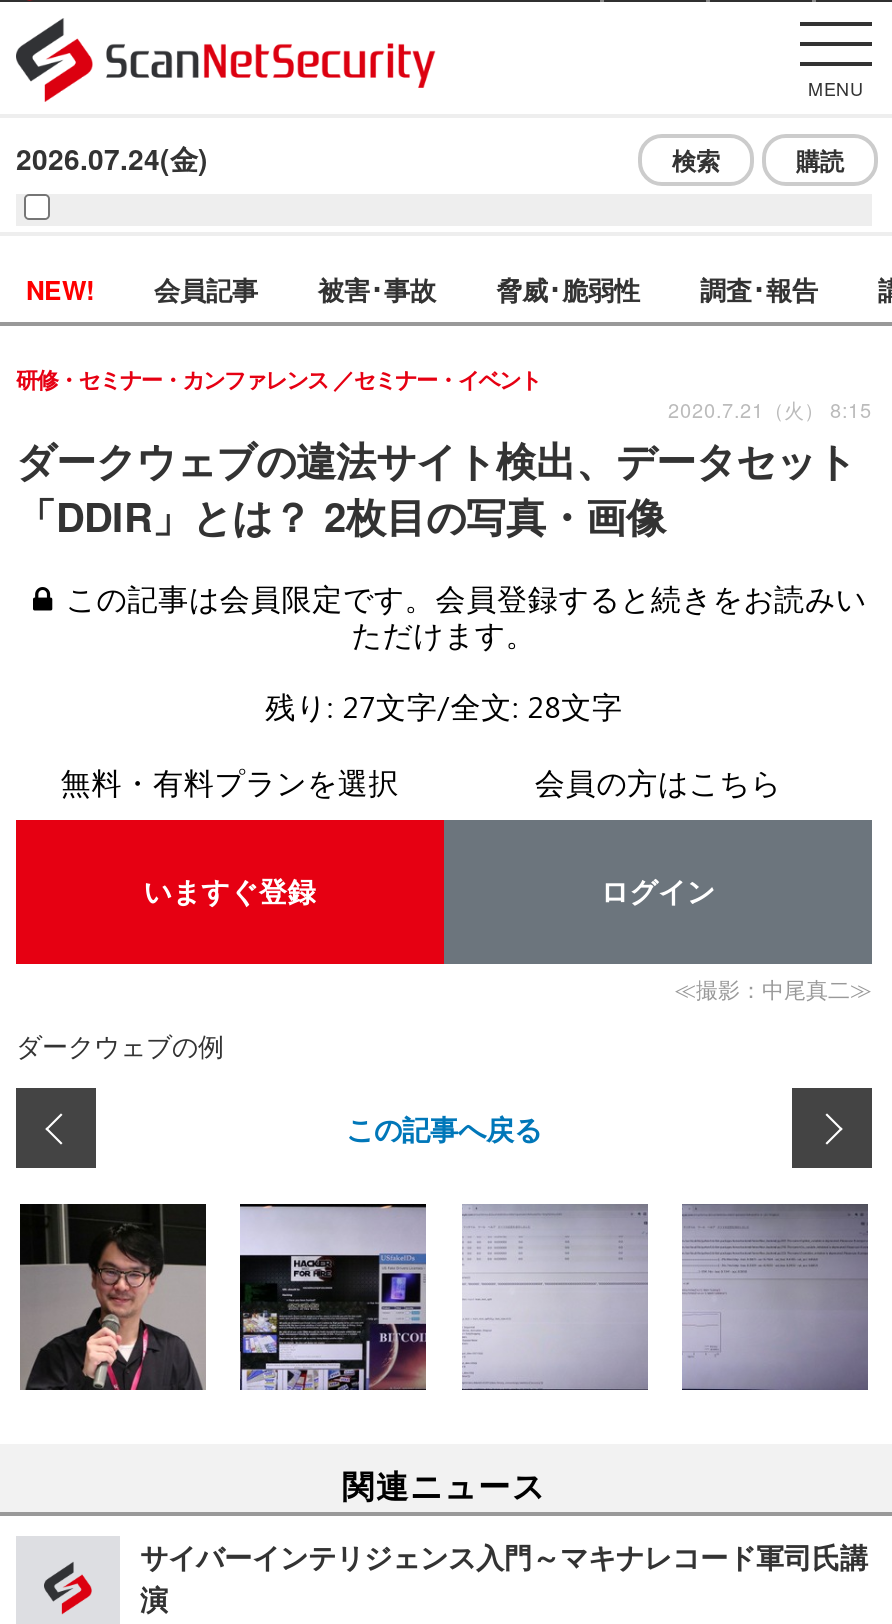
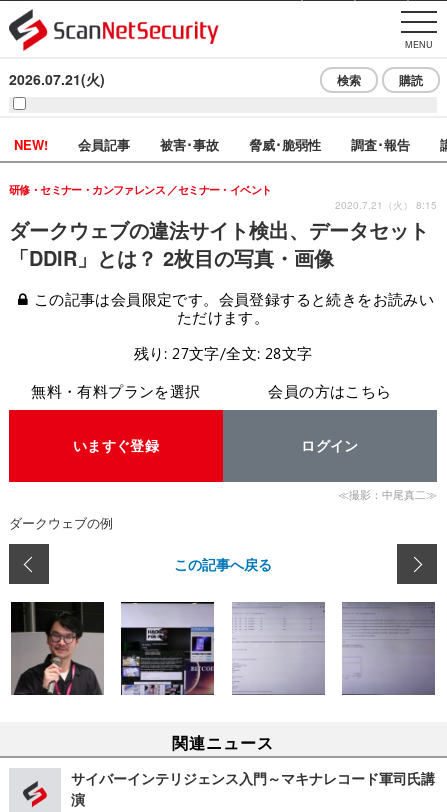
[16,138,208,178] 2026.07.24(金) -> [9,69,105,89] 2026.07.21(火)

